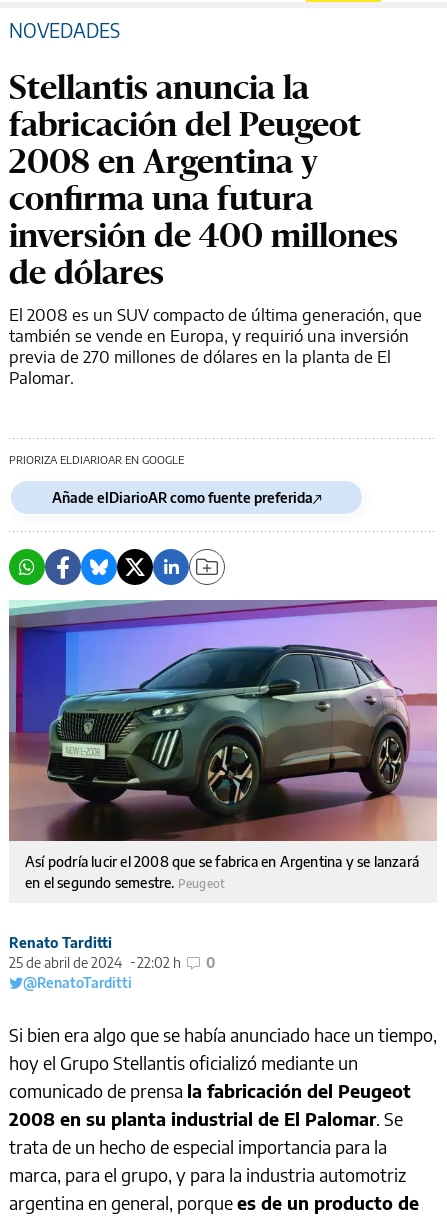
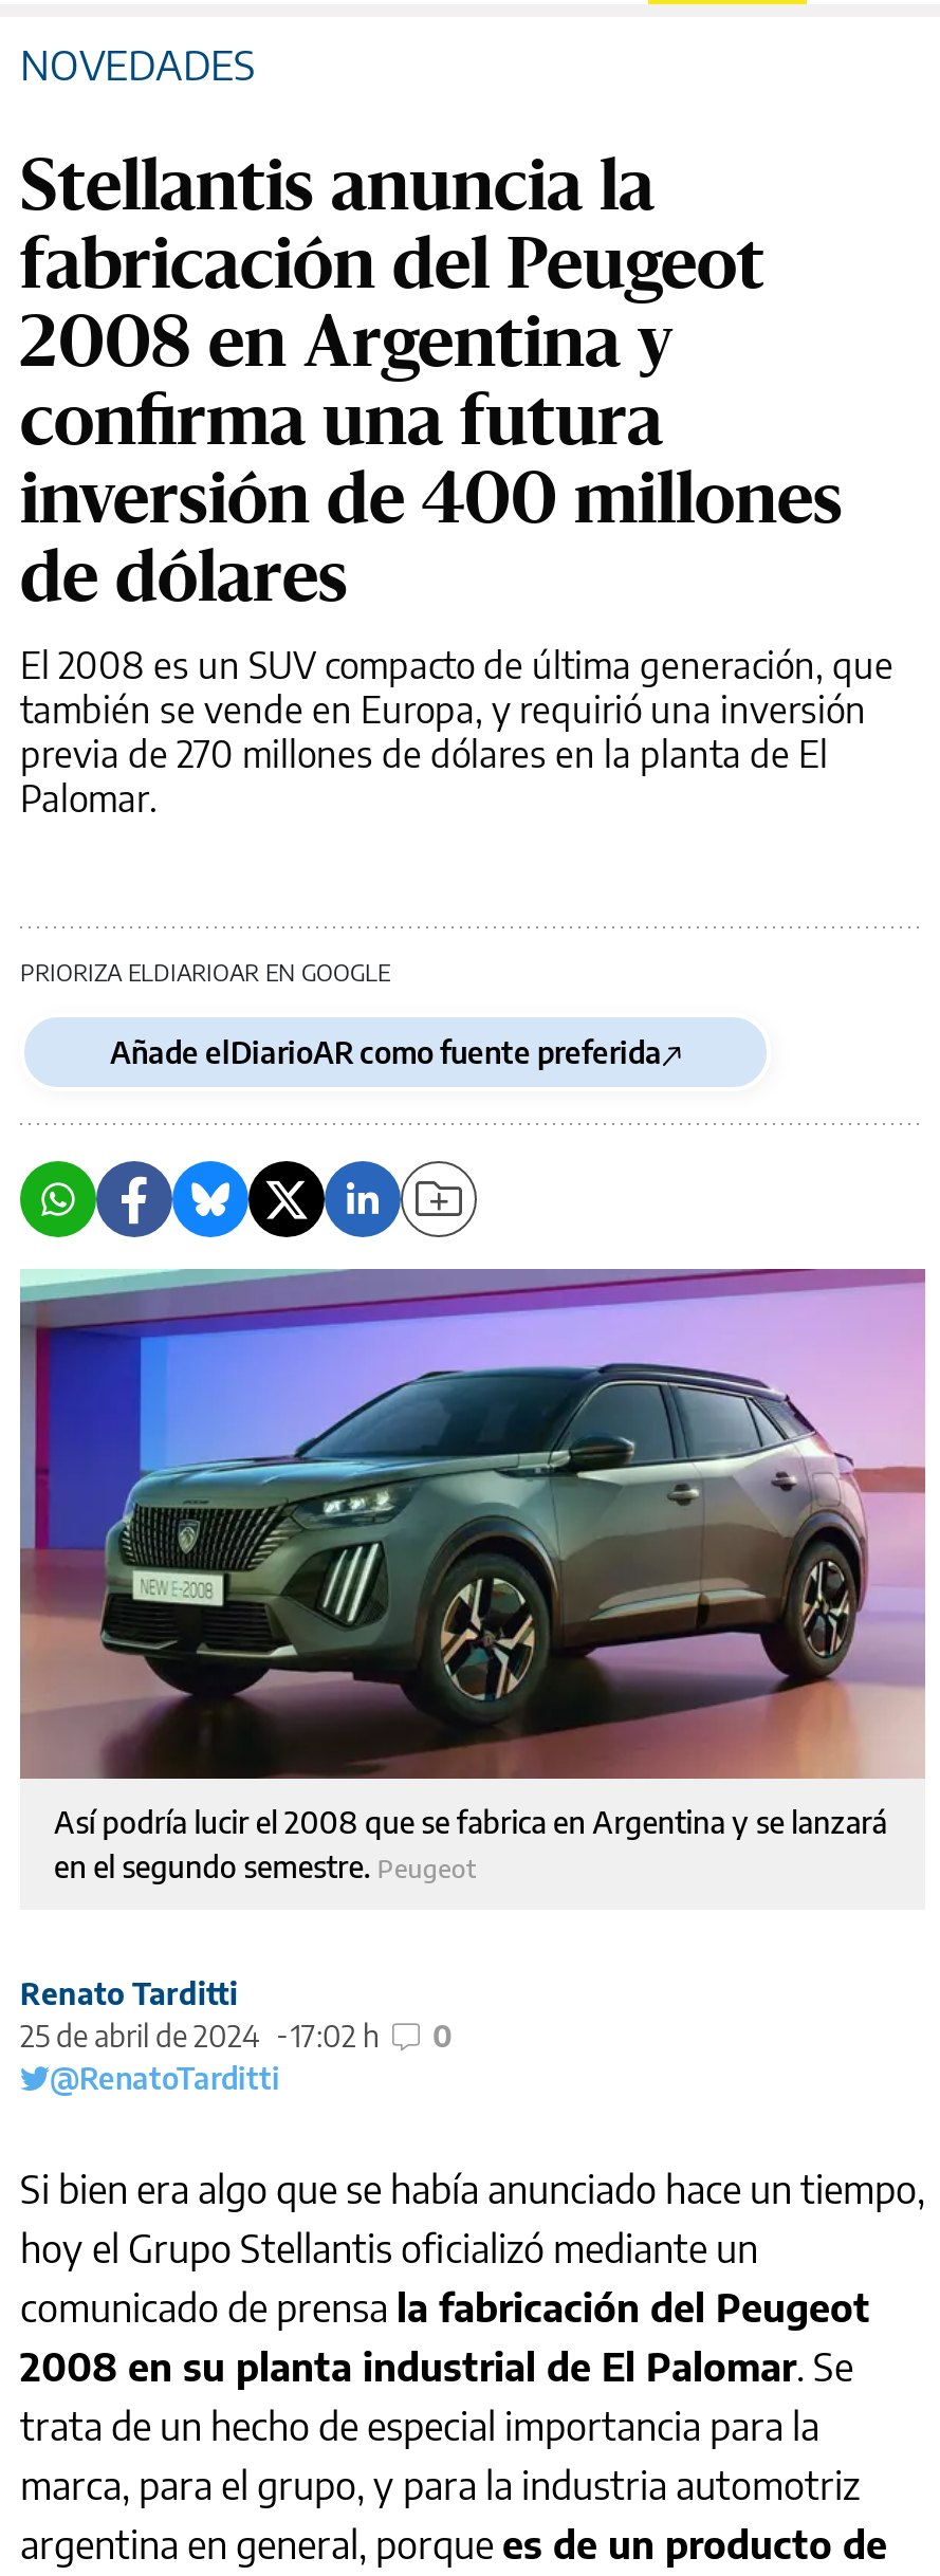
[9,954,215,971] 25 de abril de 2024 22:02 h 0 -> [20,2018,451,2054] 25 de abril de 2024 17:02 h 0

